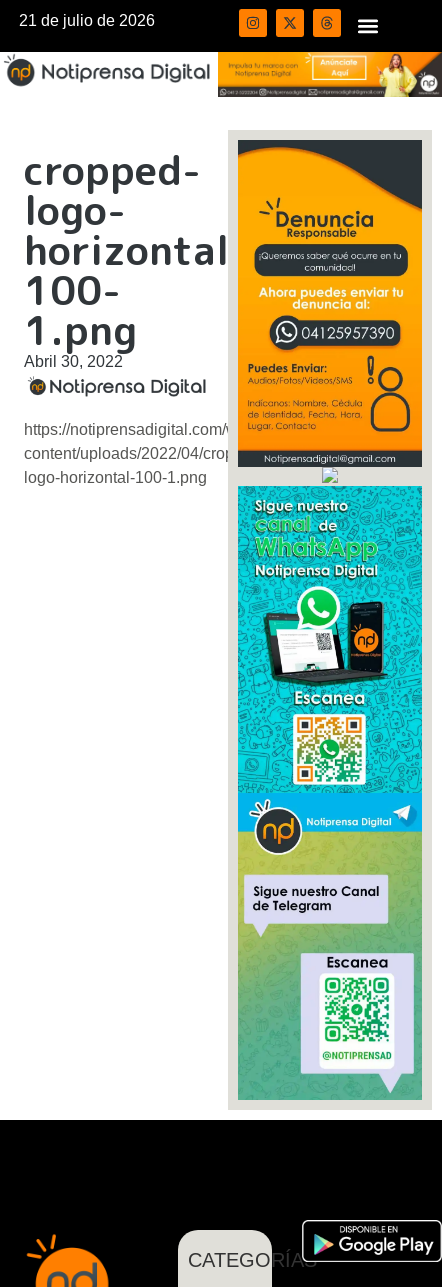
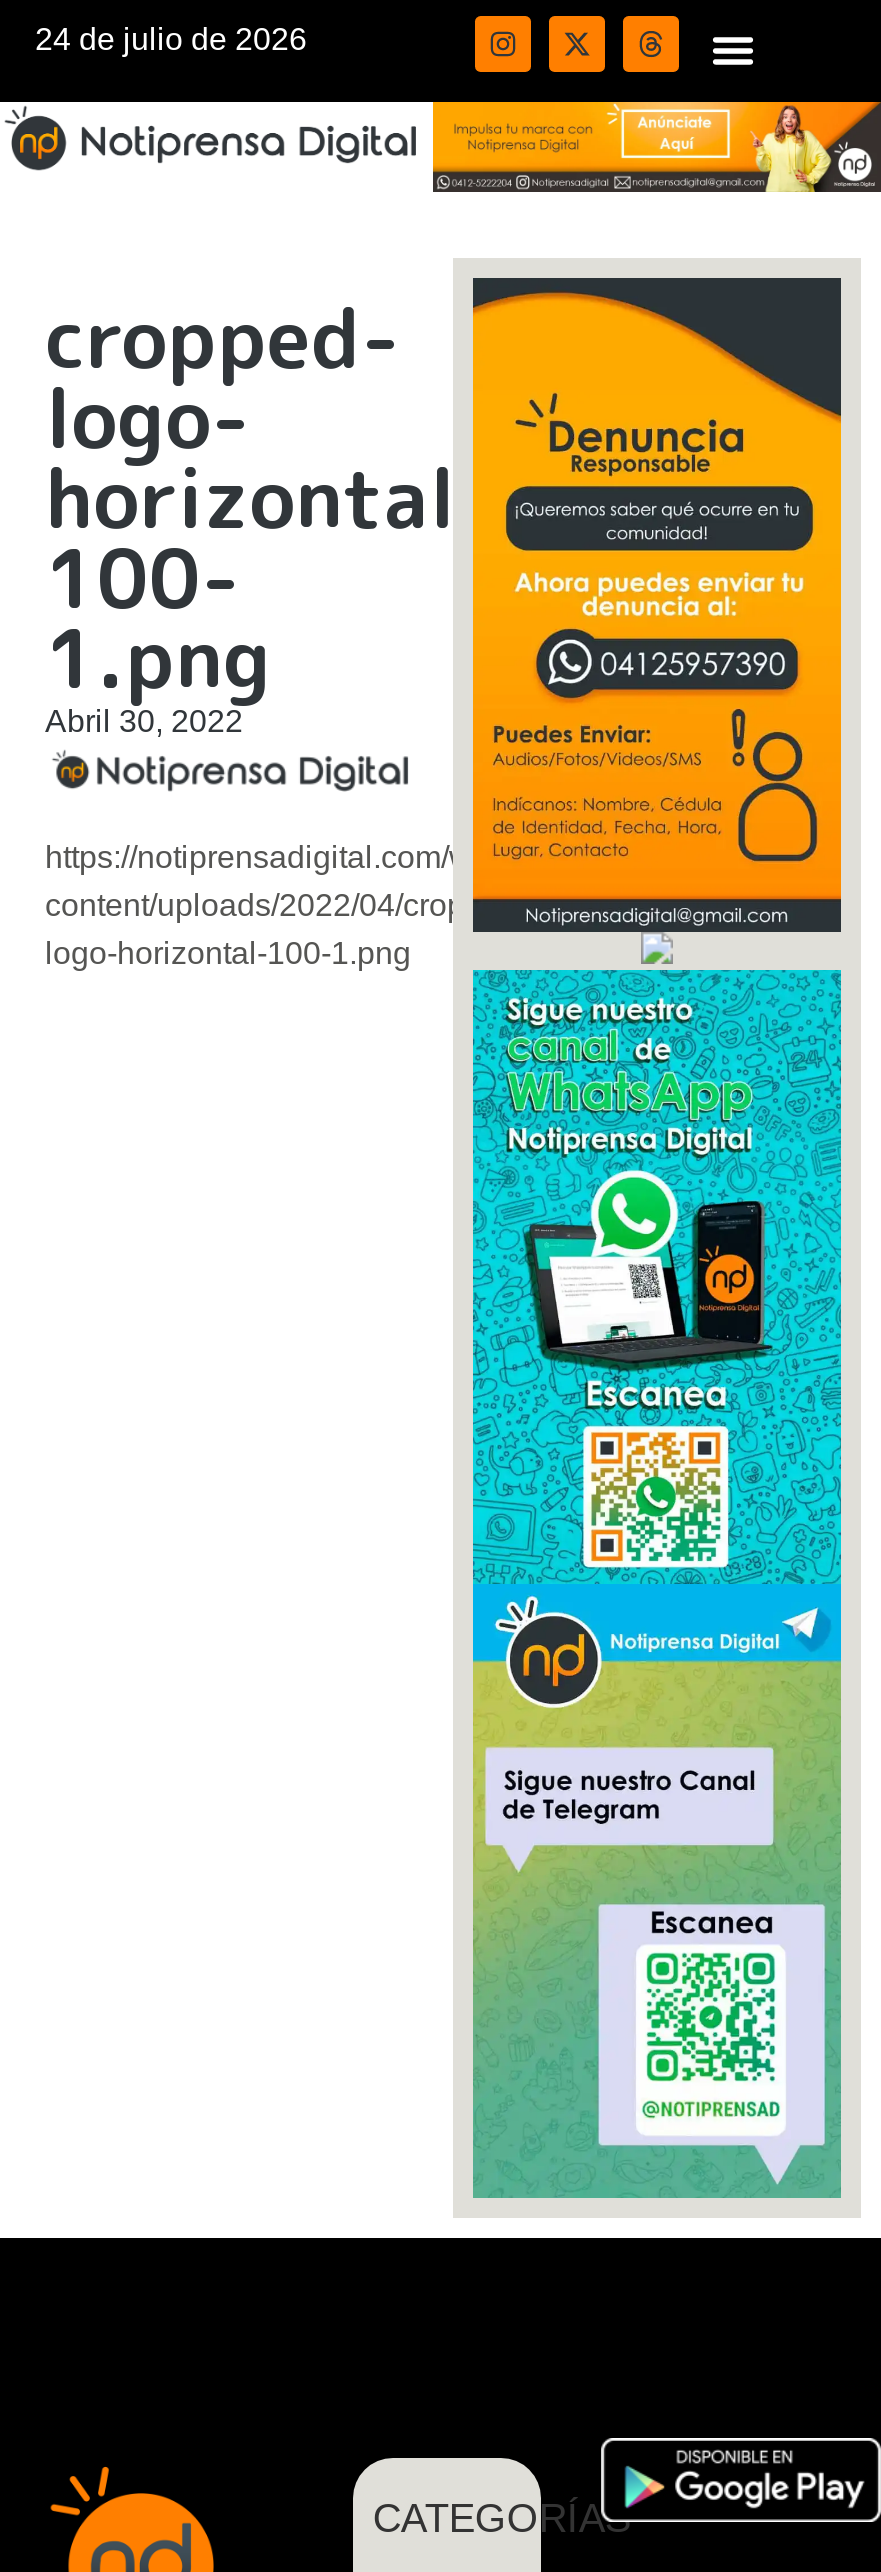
[19,12,155,29] 21 de julio de 2026 -> [35,22,307,56] 24 de julio de 2026

